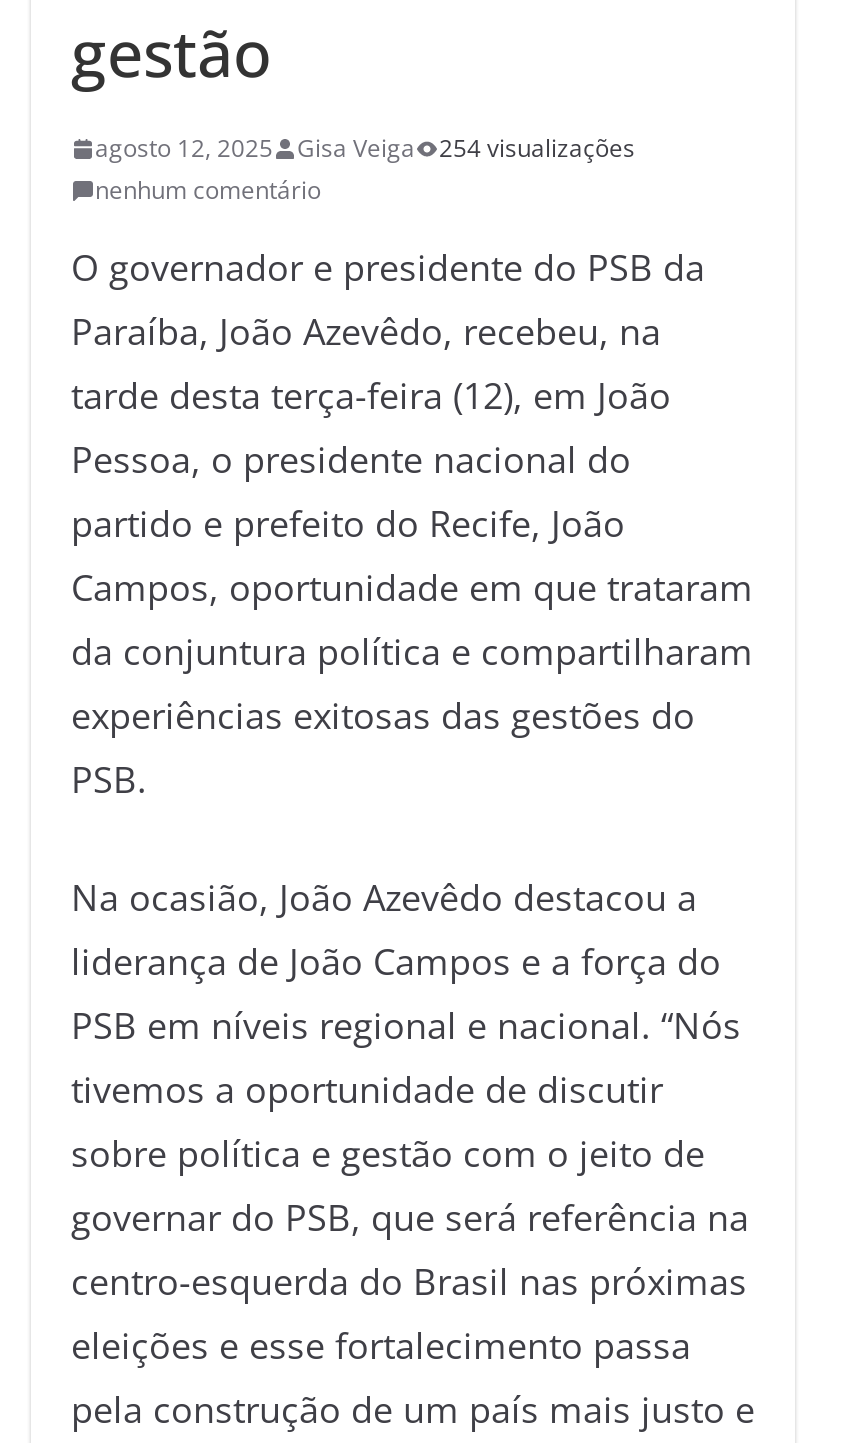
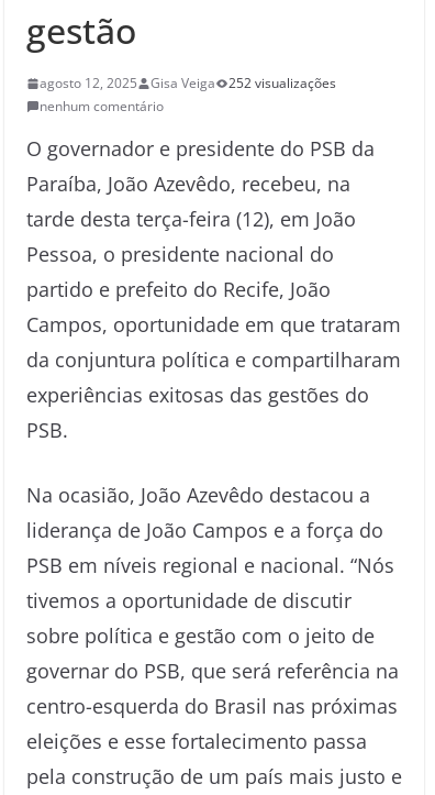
[439,131,635,165] 254 visualizações -> [228,74,336,92] 252 visualizações

